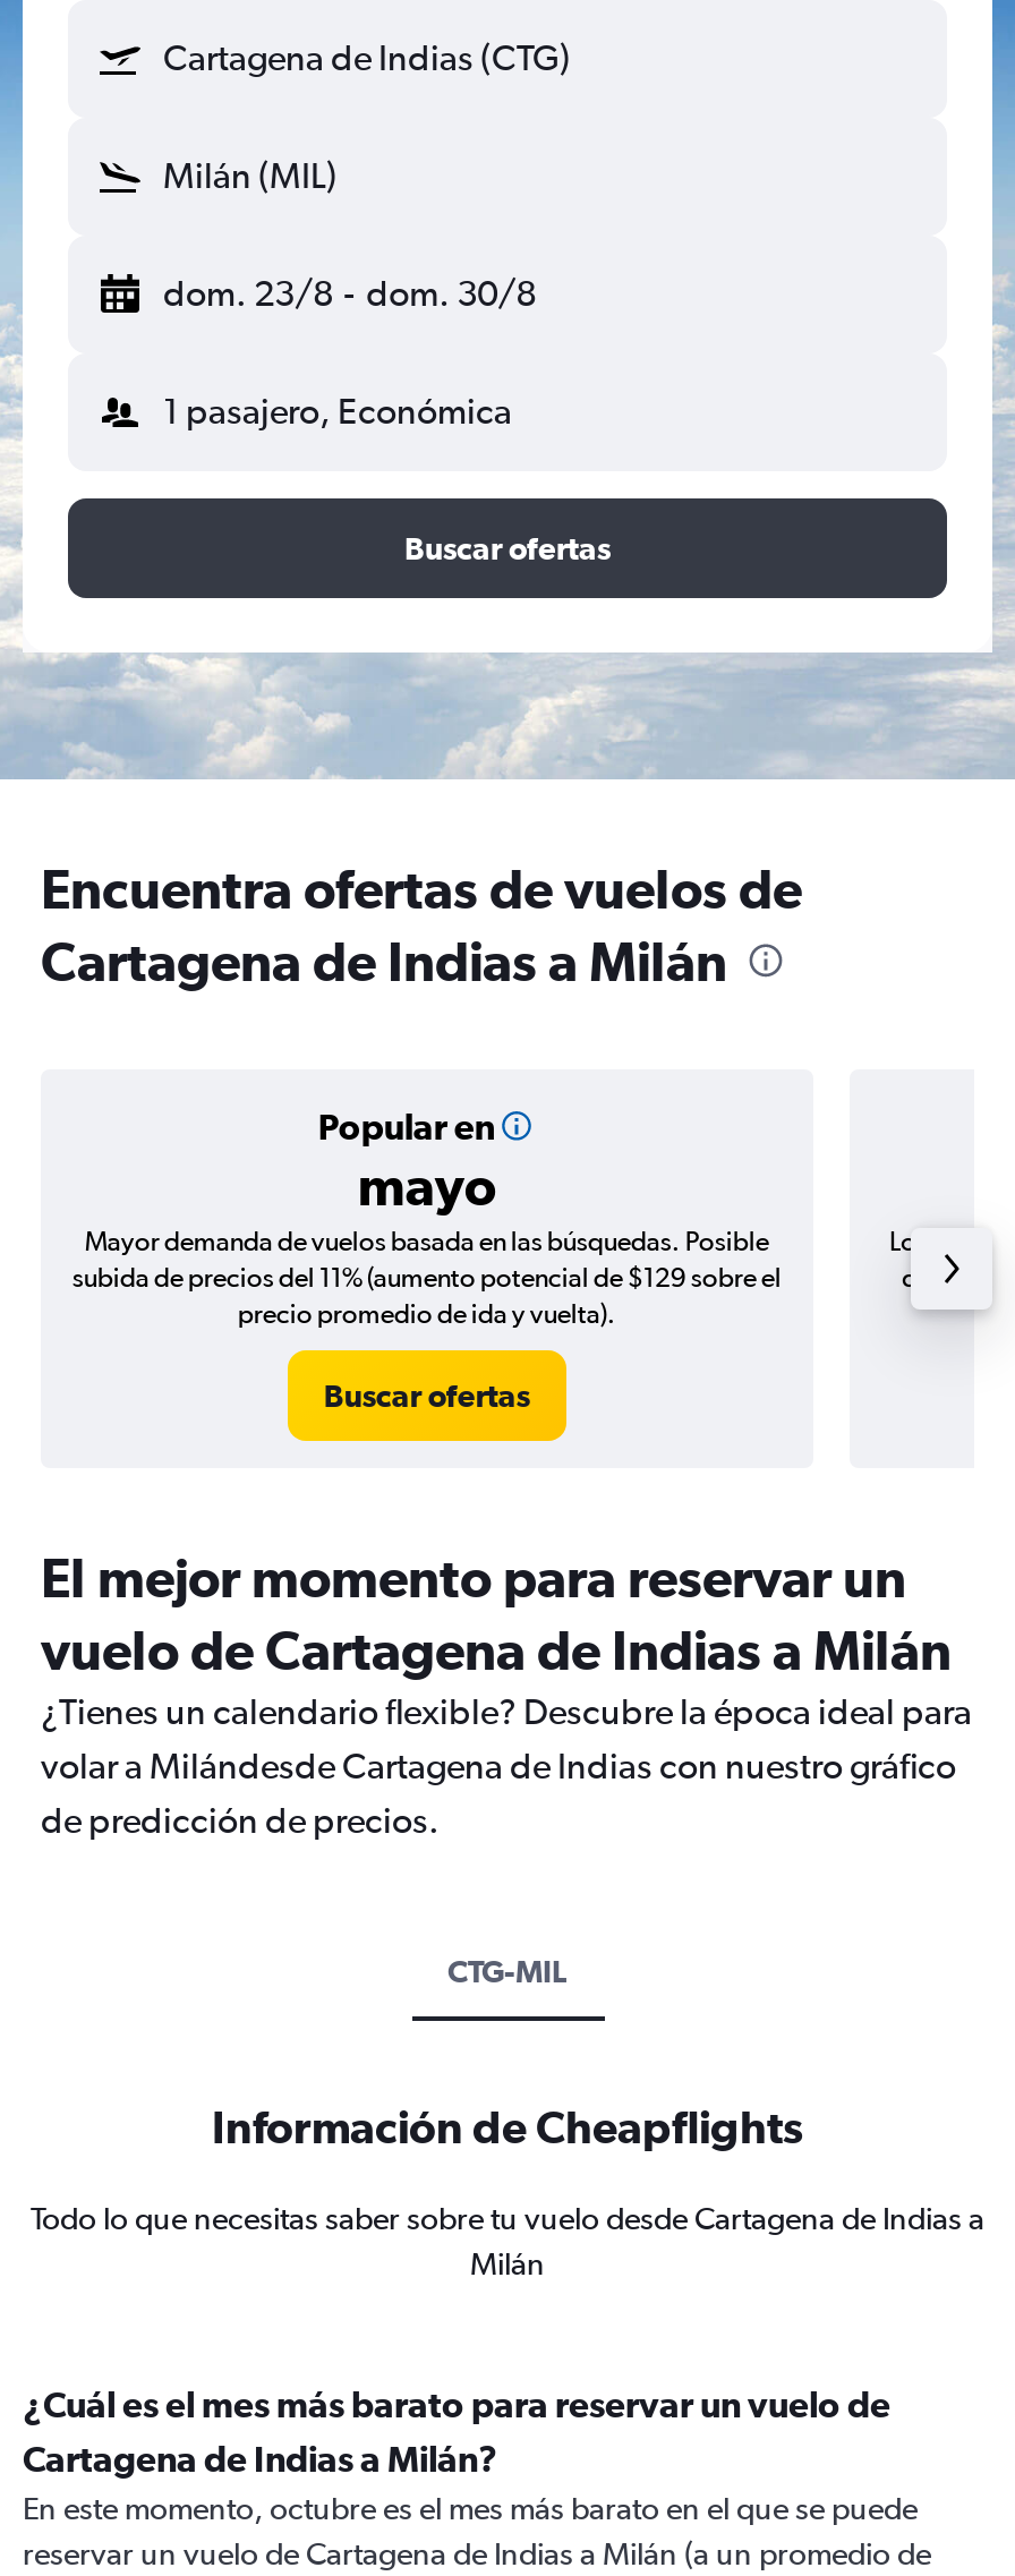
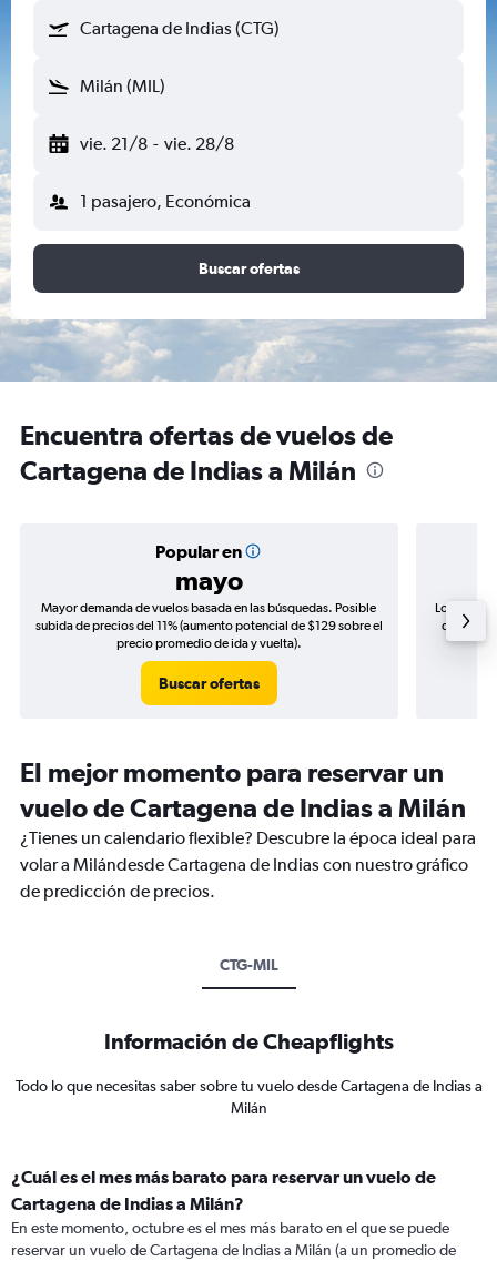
[163,272,536,315] dom. 23/8 - dom. 30/8 -> [80,133,234,154] vie. 21/8 - vie. 28/8

